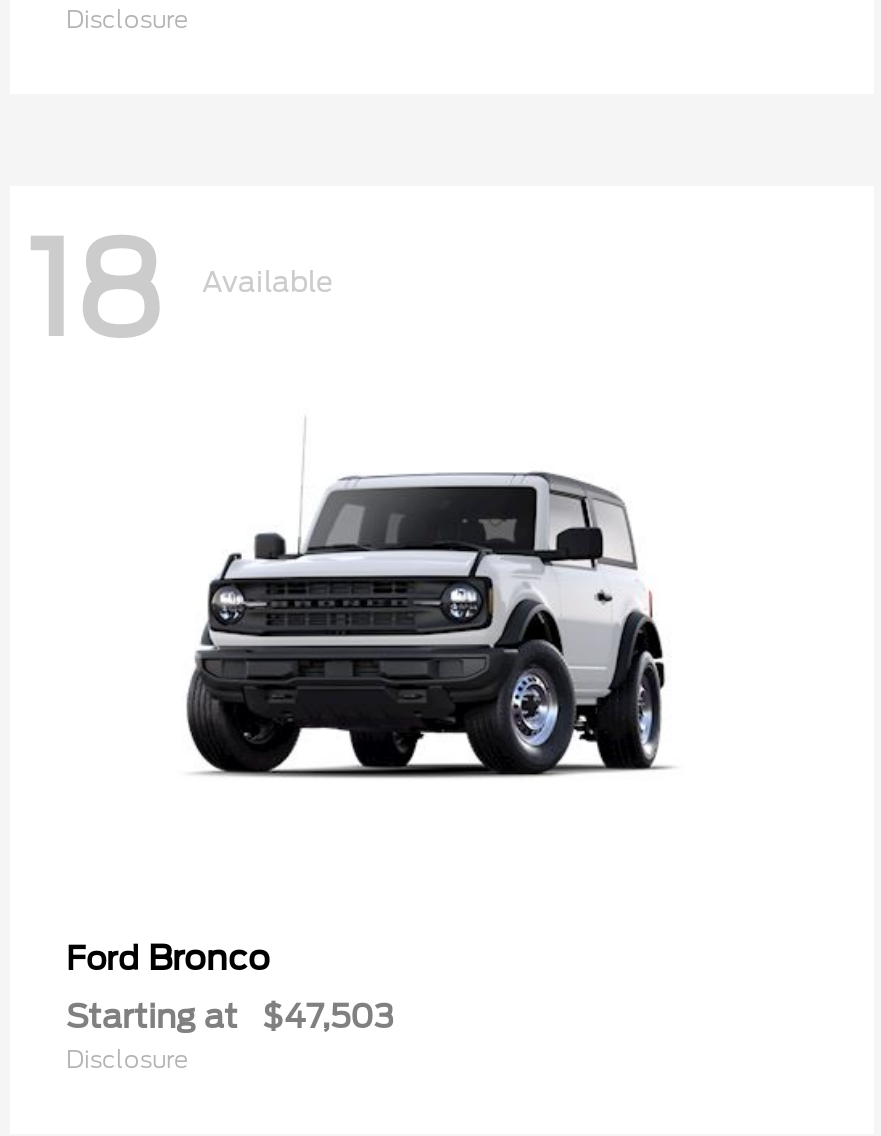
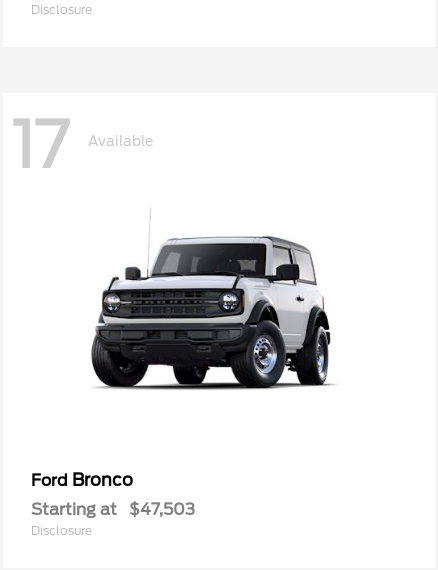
[26,215,332,367] 18 Available -> [11,107,153,183] 17 Available

